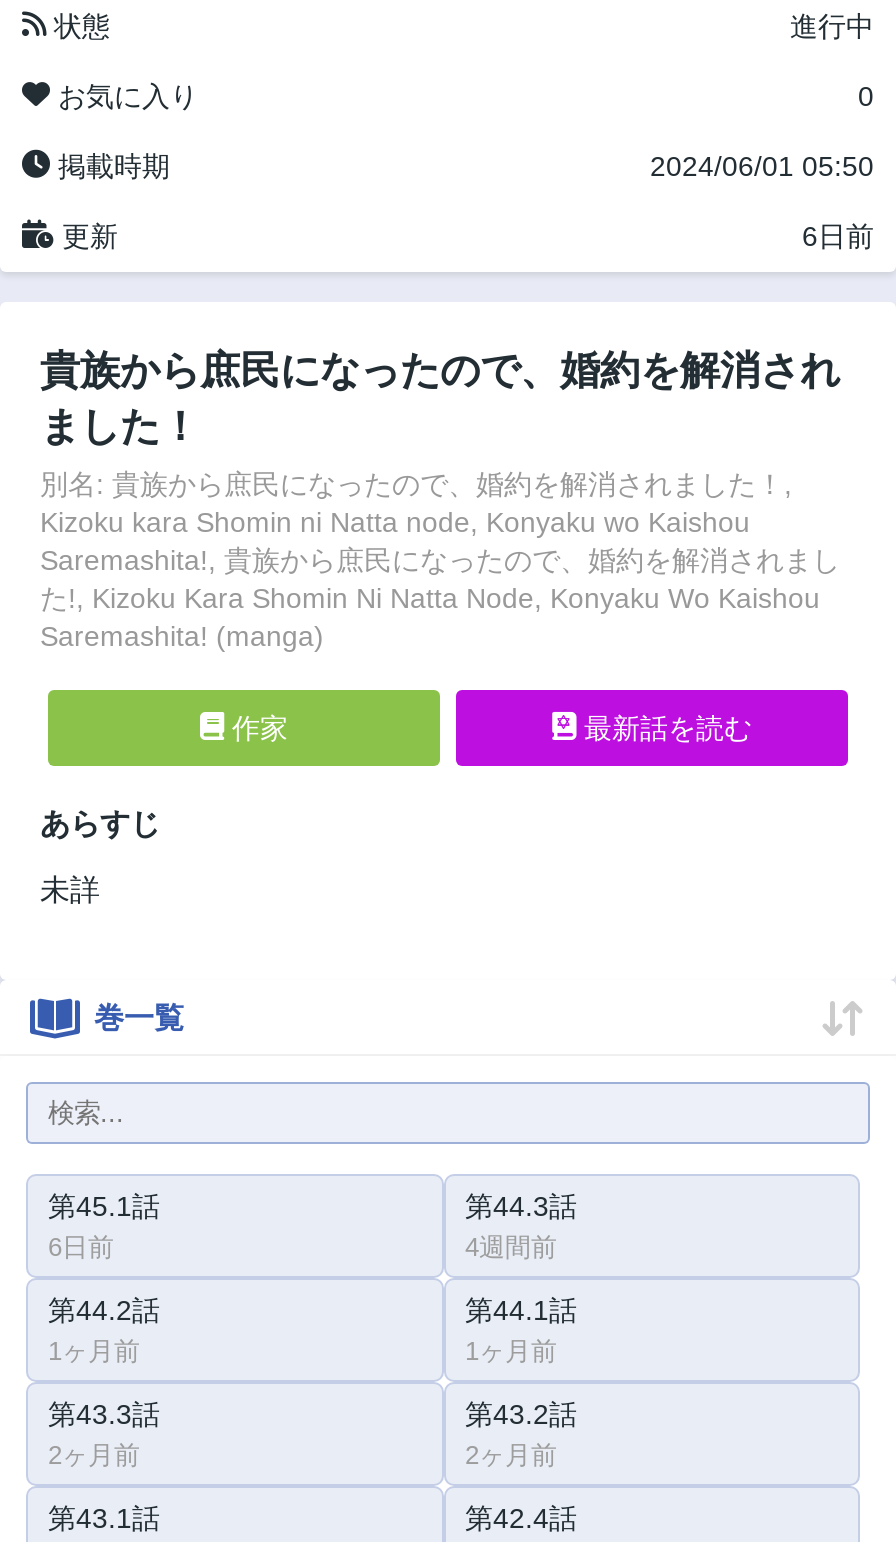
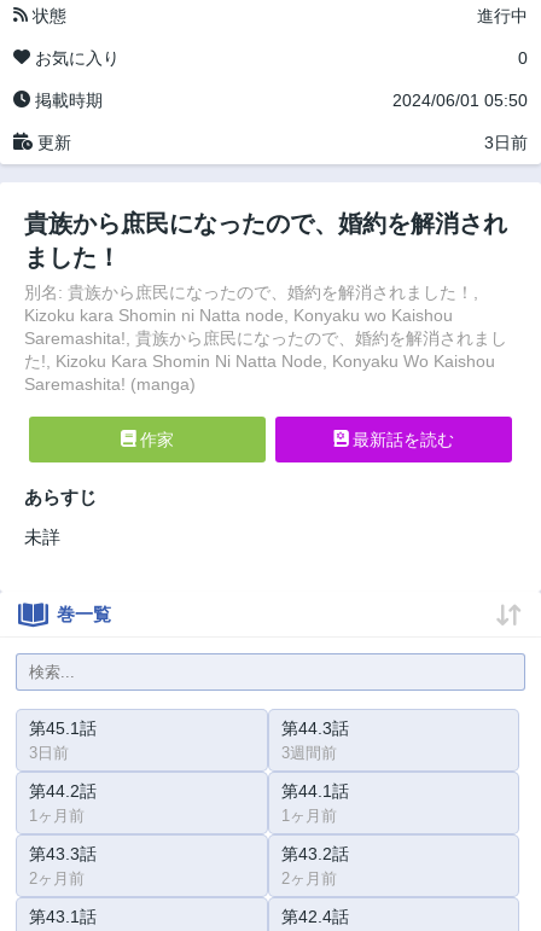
[802,219,874,251] 6日前 -> [484,132,528,152] 3日前
[48,1233,114,1263] 6日前 -> [29,744,69,762] 3日前
[465,1233,557,1263] 4週間前 -> [281,744,336,762] 3週間前

